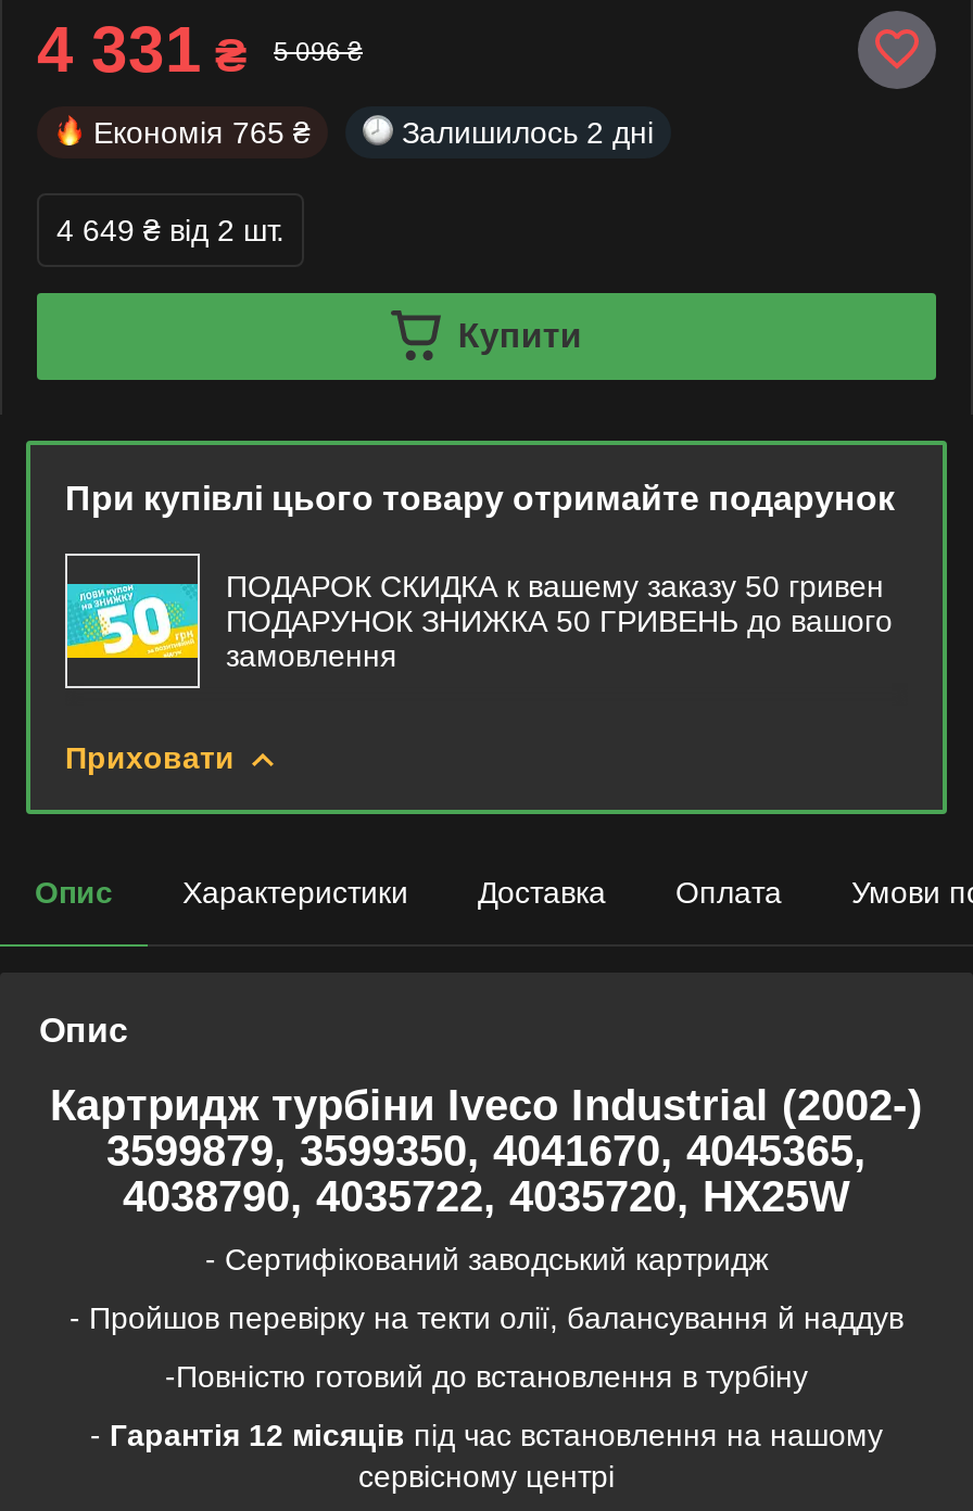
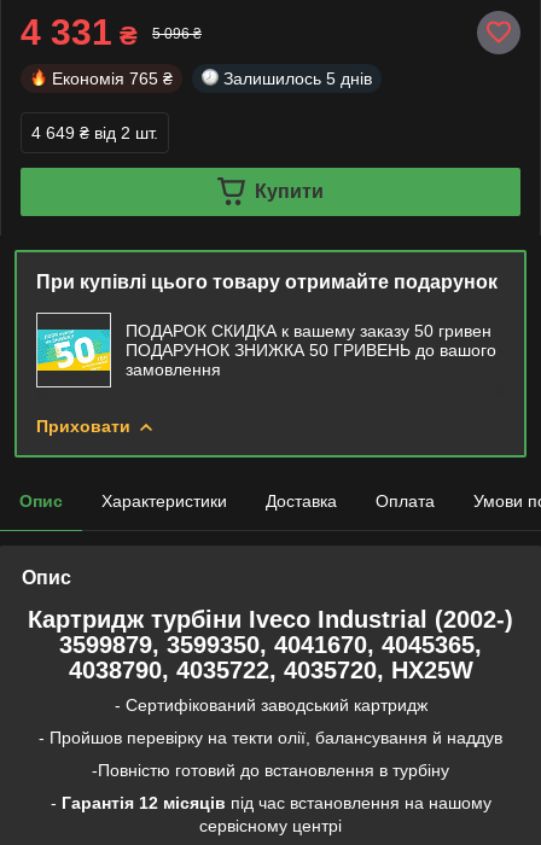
[402,115,654,149] Залишилось 2 дні -> [223,69,372,88] Залишилось 5 днів

